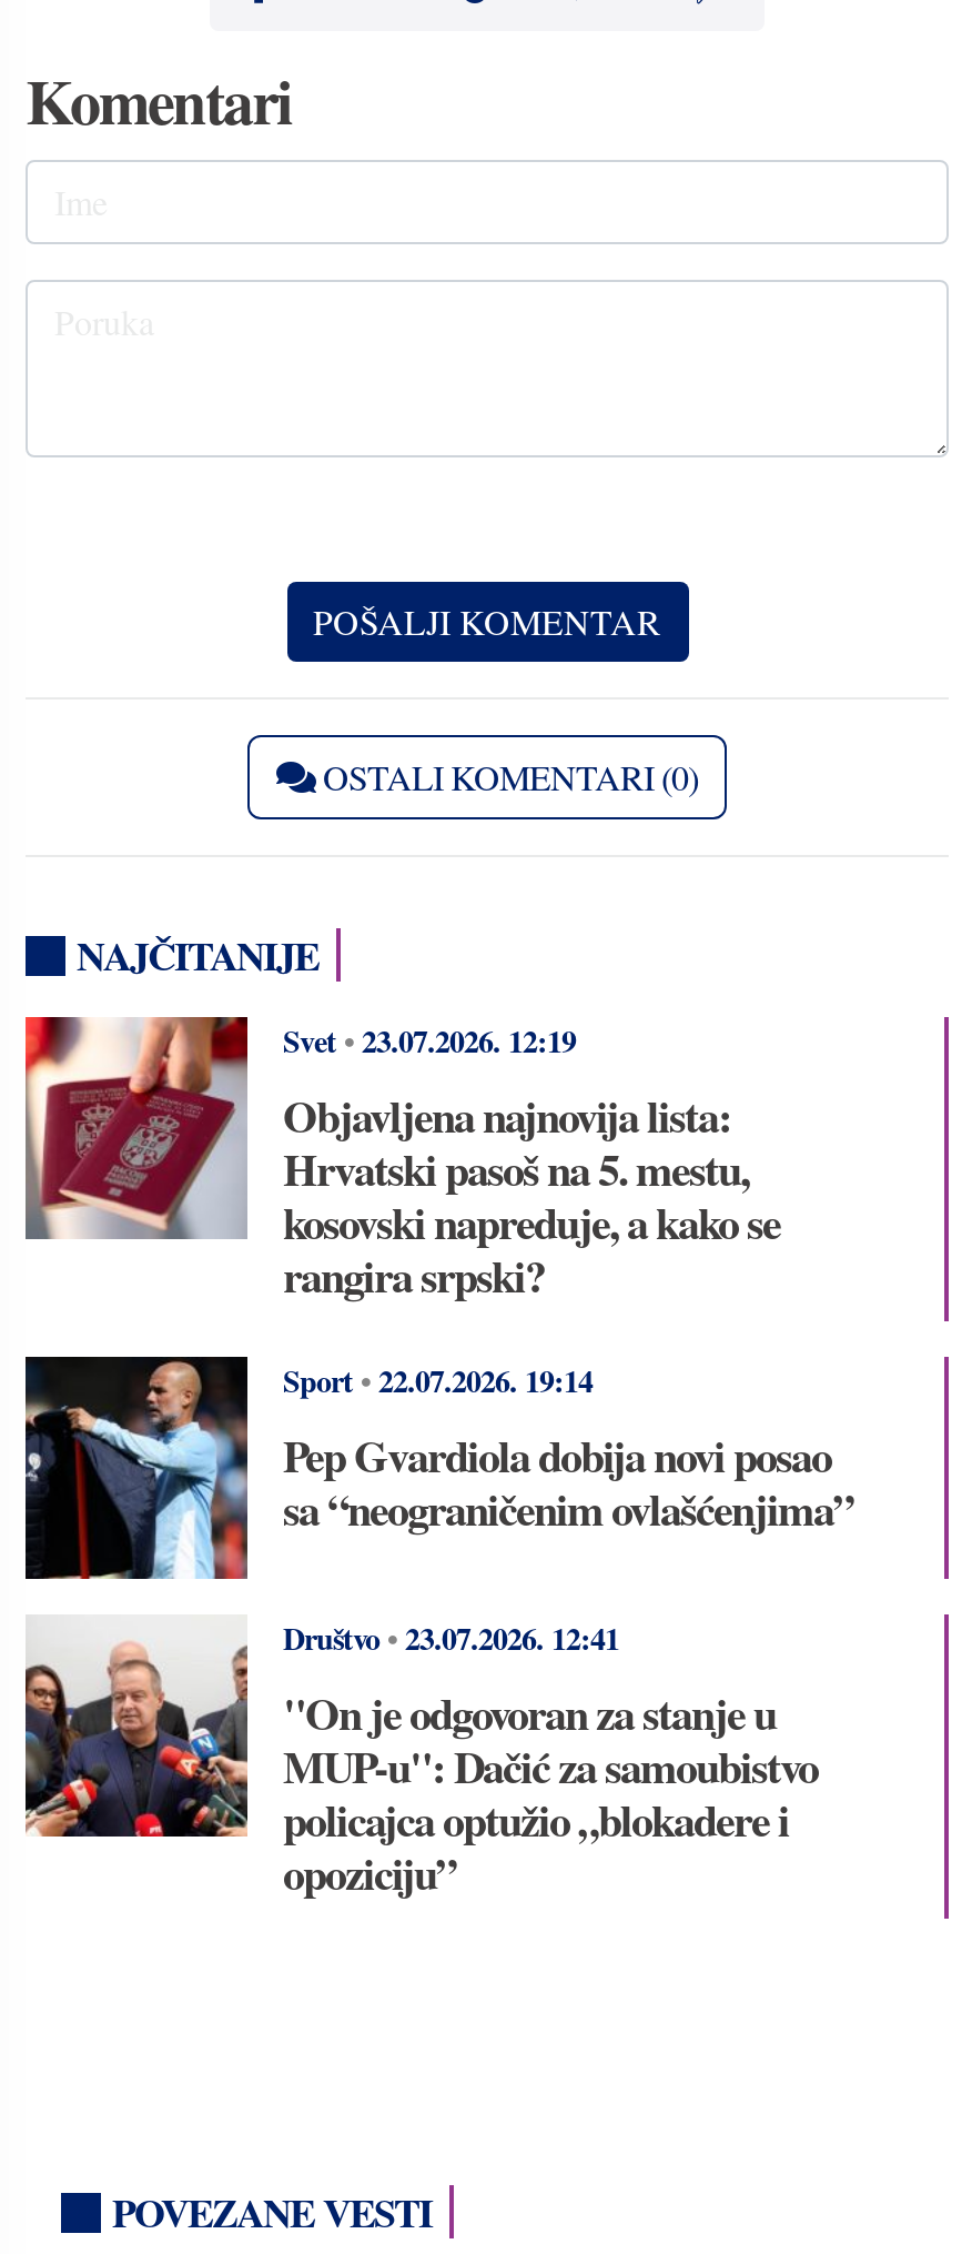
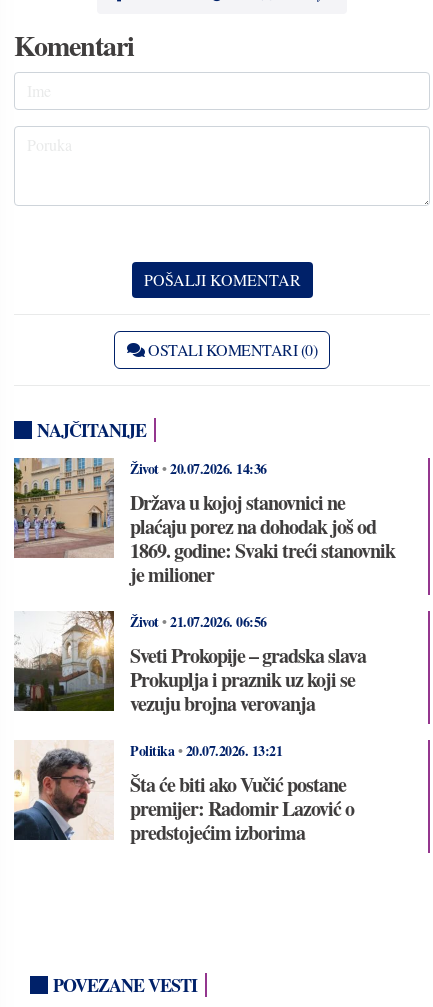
[23,1015,780,1308] [image] | Svet •23.07.2026. 12:19 | Objavljena najnovija lista: | Hrvatski pasoš na 5. mestu, | kosovski napreduje, a kako se | rangira srpski? -> [13,457,395,589] [image] | Život •20.07.2026. 14:36 | Država u kojoj stanovnici ne | plaćaju porez na dohodak još od | 1869. godine: Svaki treći stanovnik | je milioner
[23,1355,853,1581] [image] | Sport •22.07.2026. 19:14 | Pep Gvardiola dobija novi posao | sa “neograničenim ovlašćenjima” -> [13,610,366,718] [image] | Život • 21.07.2026. 06:56 | Sveti Prokopije – gradska slava | Prokuplja i praznik uz koji se | vezuju brojna verovanja
[23,1615,818,1906] [image] | Društvo •23.07.2026. 12:41 | "On je odgovoran za stanje u | MUP-u": Dačić za samoubistvo | policajca optužio „blokadere i | opoziciju” -> [13,737,354,847] [image] | Politika • 20.07.2026. 13:21 | Šta će biti ako Vučić postane | premijer: Radomir Lazović o | predstojećim izborima

